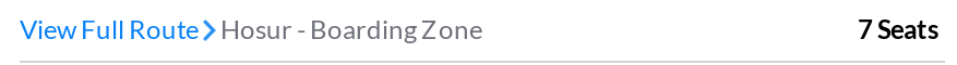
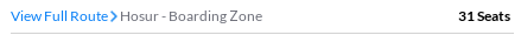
[858,14,938,46] 7 Seats -> [458,7,510,25] 31 Seats

